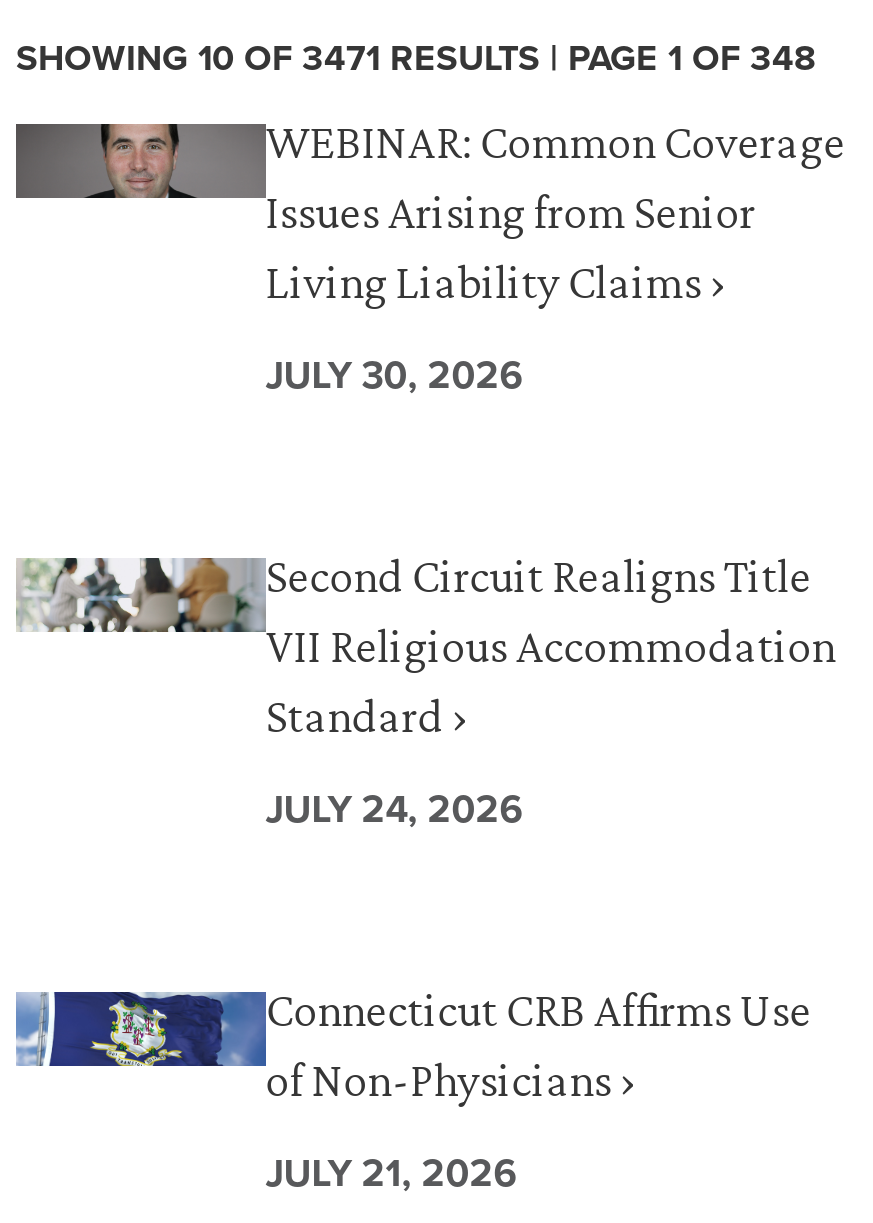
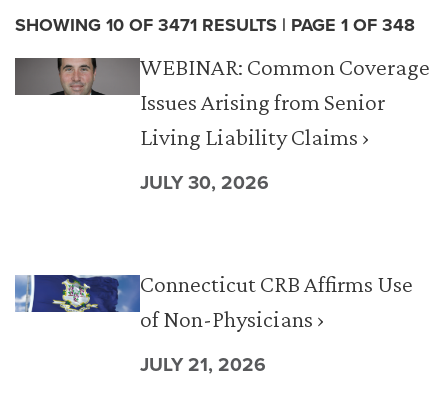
[18,548,836,836] [image] | Second Circuit Realigns Title | VII Religious Accommodation | Standard › | JULY 24, 2026 -> none

